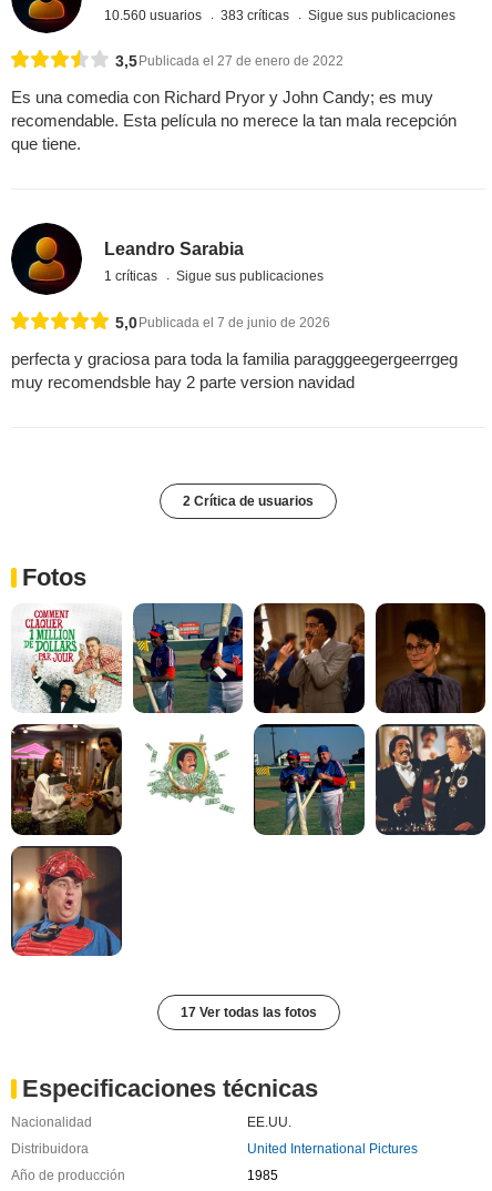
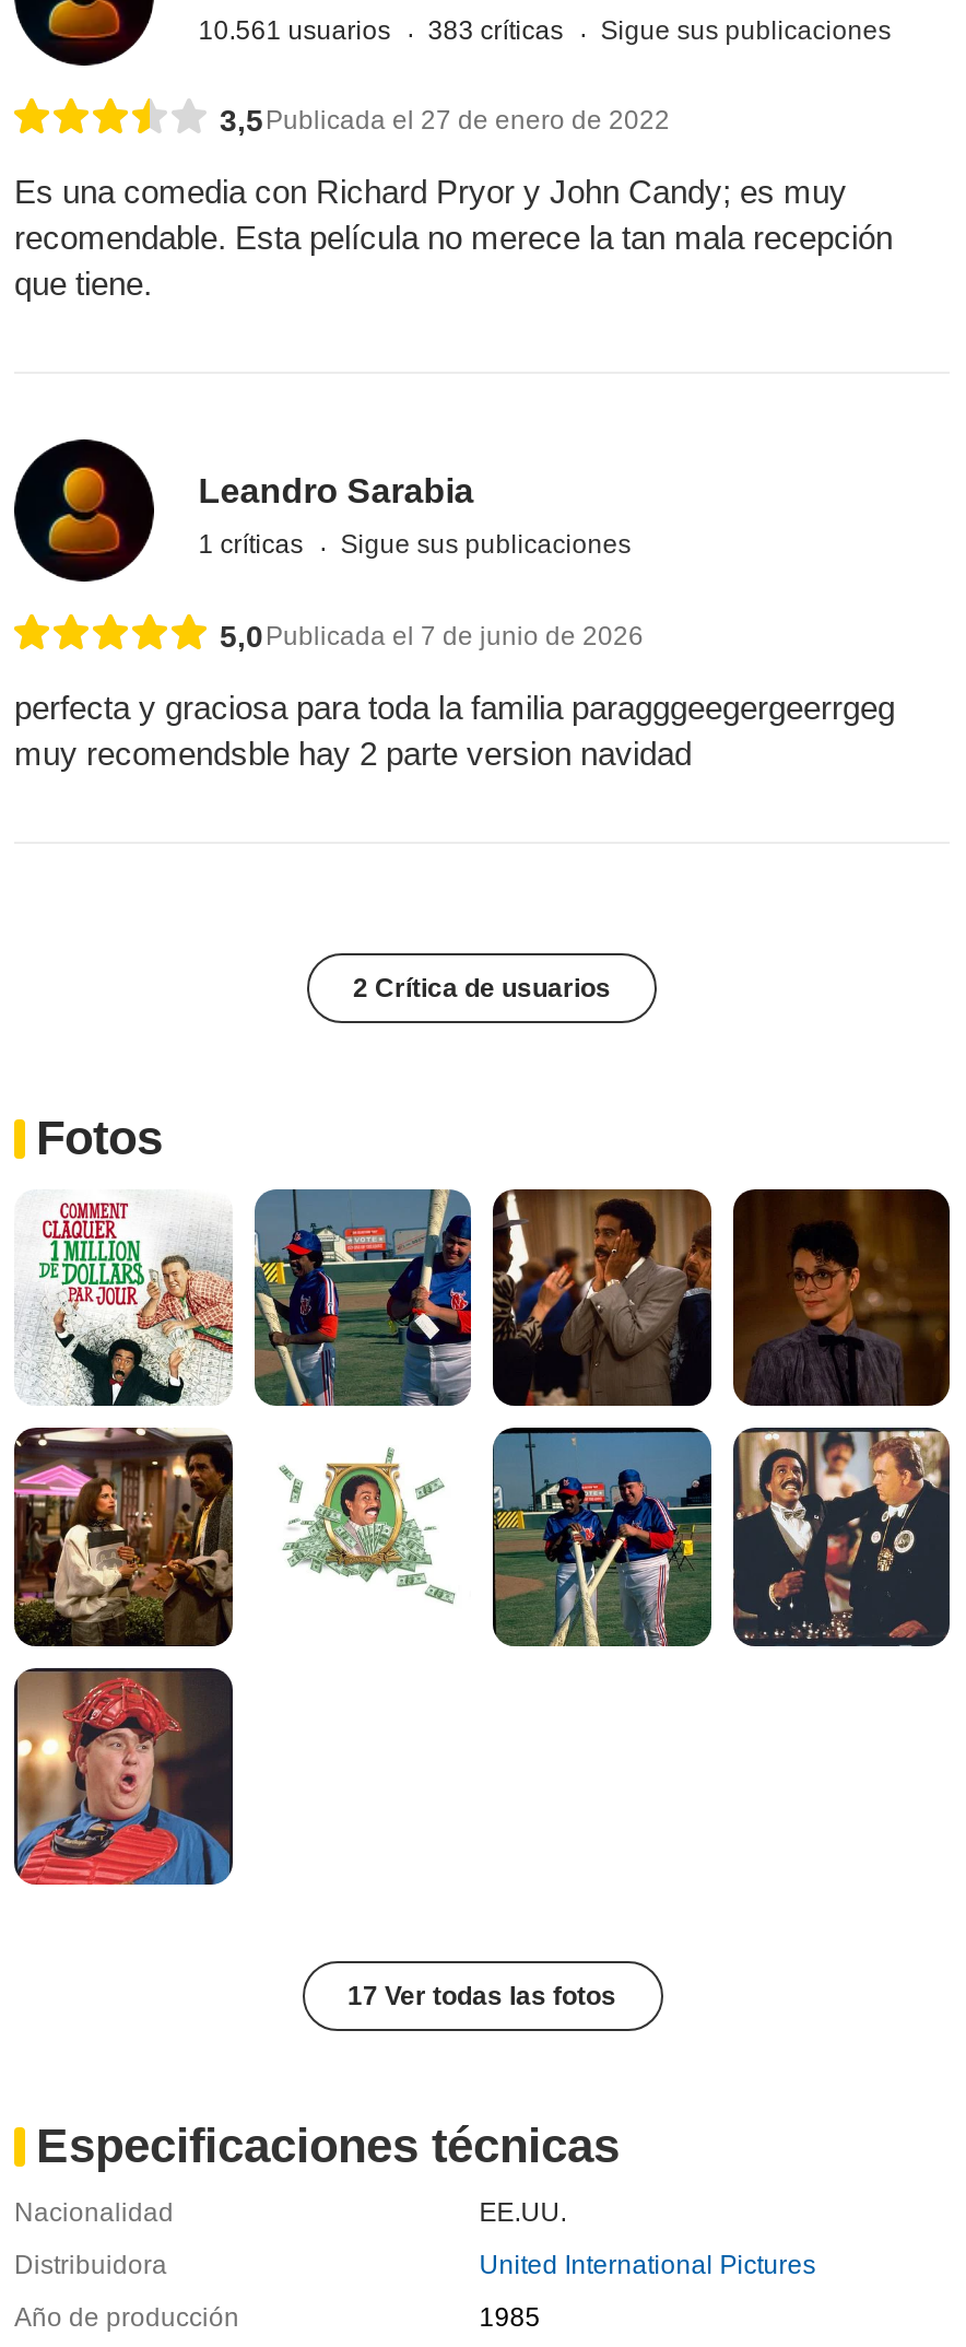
[104,7,456,23] 10.560 usuarios 383 críticas Sigue sus publicaciones -> [198,14,891,45] 10.561 usuarios 383 críticas Sigue sus publicaciones

